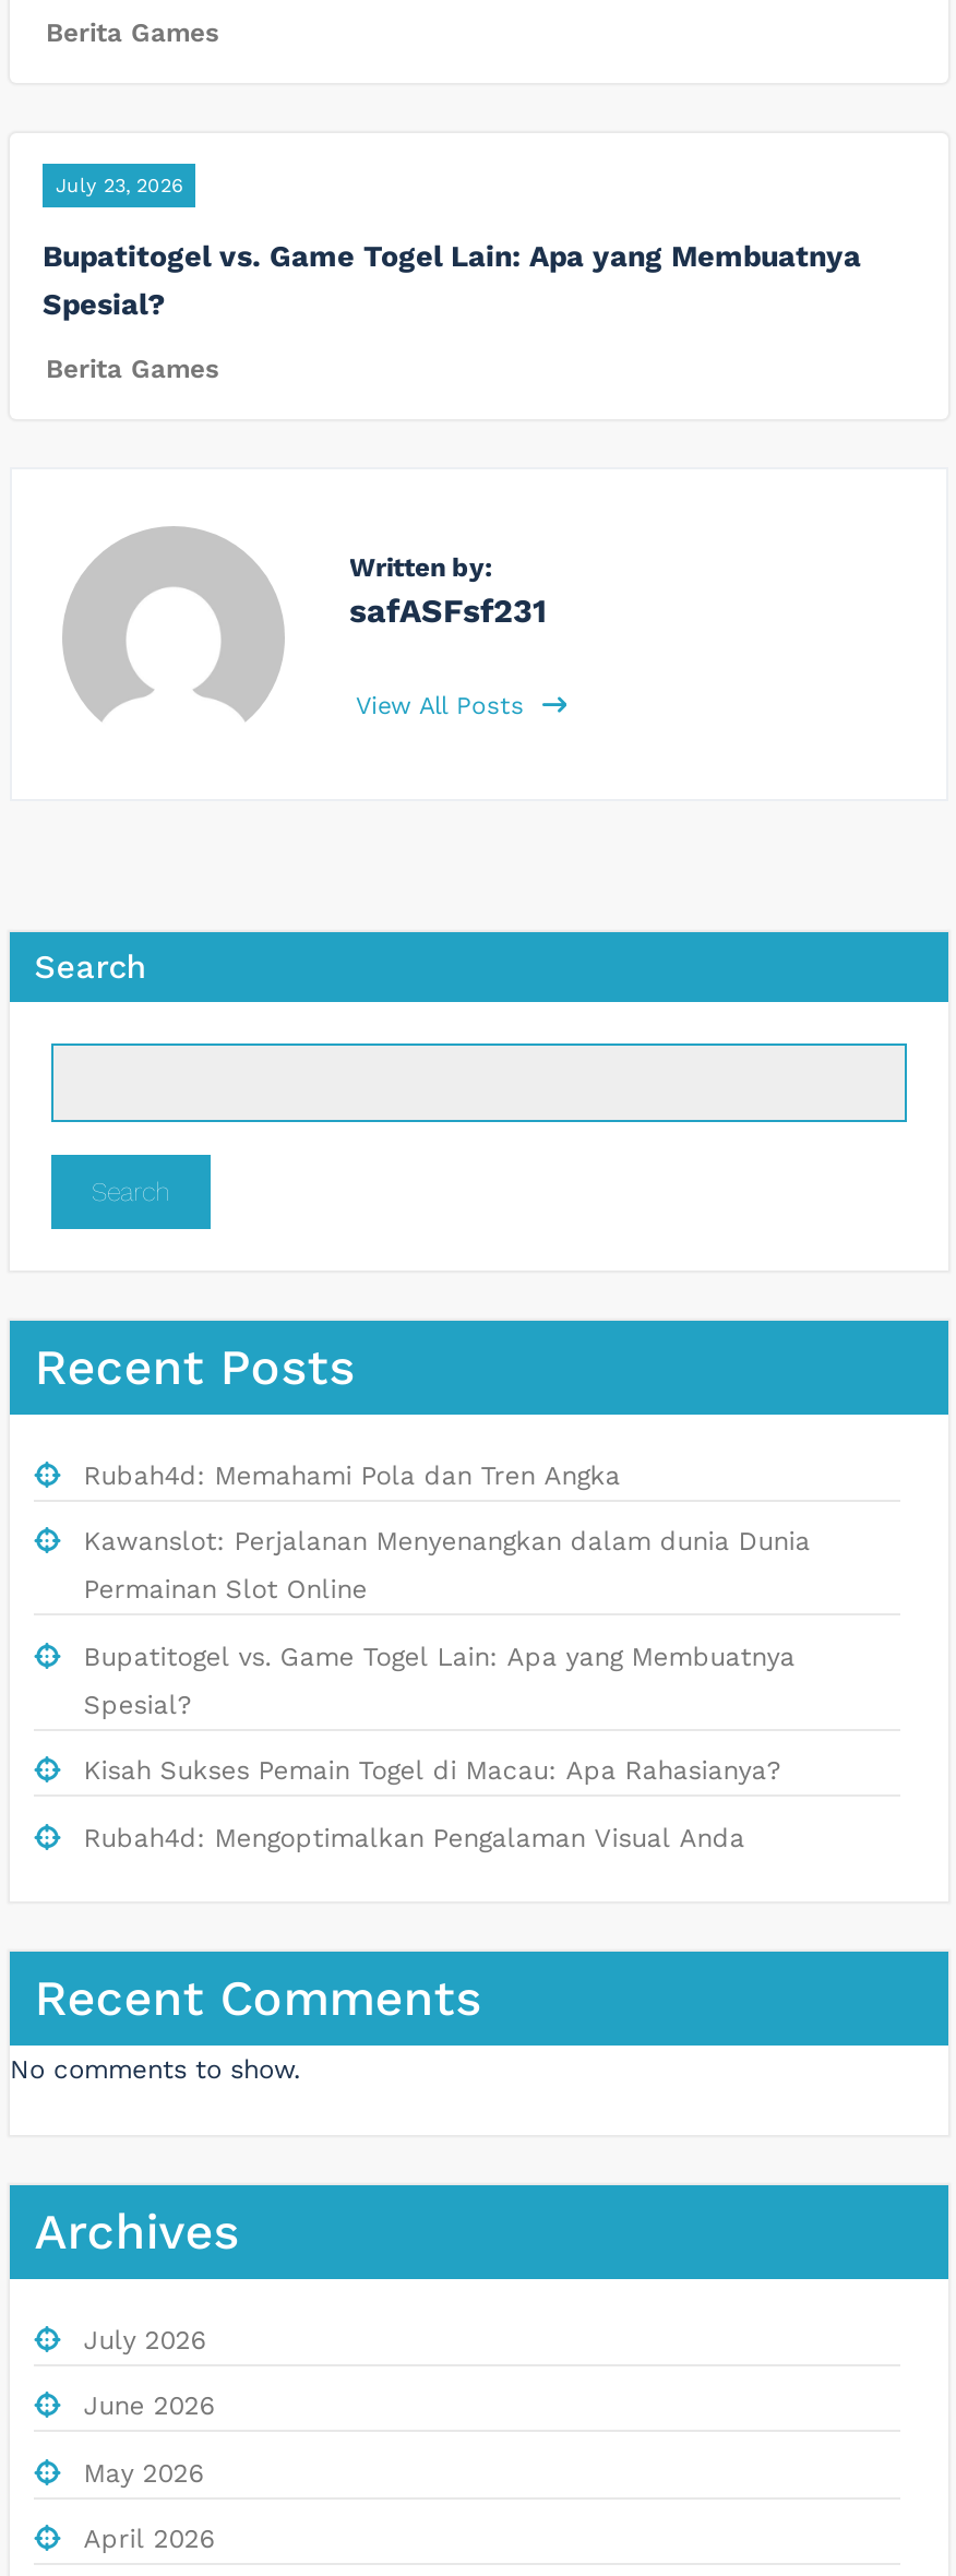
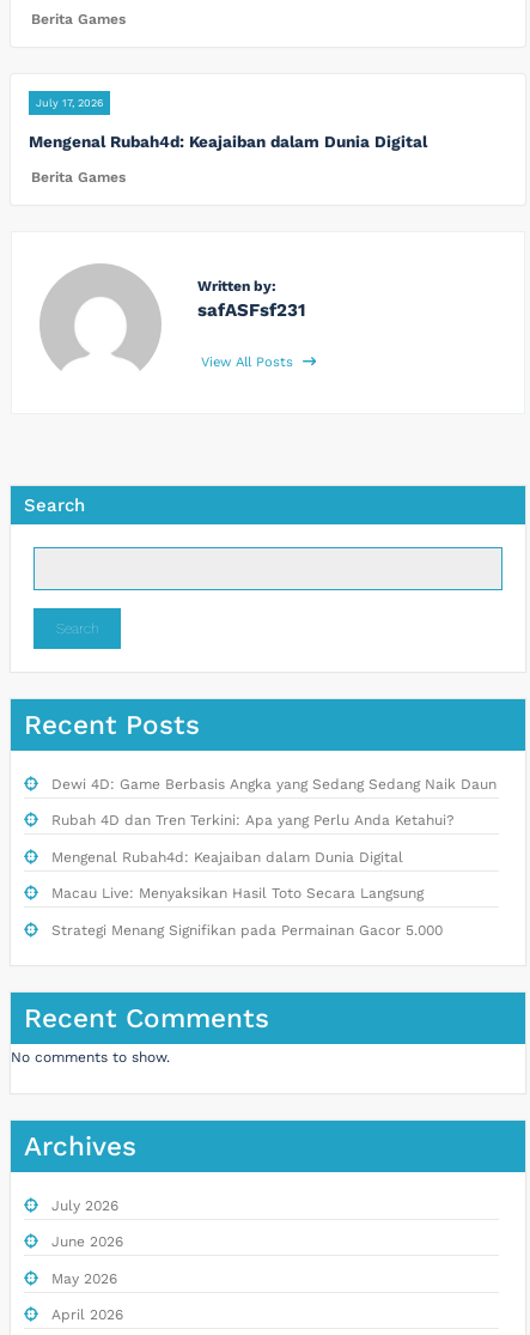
[56,174,182,196] July 23, 2026 -> [36,97,103,109] July 17, 2026
[43,237,861,320] Bupatitogel vs. Game Togel Lain: Apa yang Membuatnya | Spesial? -> [29,131,427,151] Mengenal Rubah4d: Keajaiban dalam Dunia Digital
[84,1460,810,1853] Rubah4d: Memahami Pola dan Tren Angka | Kawanslot: Perjalanan Menyenangkan dalam dunia Dunia | Permainan Slot Online | Bupatitogel vs. Game Togel Lain: Apa yang Membuatnya | Spesial? | Kisah Sukses Pemain Togel di Macau: Apa Rahasianya? | Rubah4d: Mengoptimalkan Pengalaman Visual Anda -> [51,775,496,938] Dewi 4D: Game Berbasis Angka yang Sedang Sedang Naik Daun | Rubah 4D dan Tren Terkini: Apa yang Perlu Anda Ketahui? | Mengenal Rubah4d: Keajaiban dalam Dunia Digital | Macau Live: Menyaksikan Hasil Toto Secara Langsung | Strategi Menang Signifikan pada Permainan Gacor 5.000

